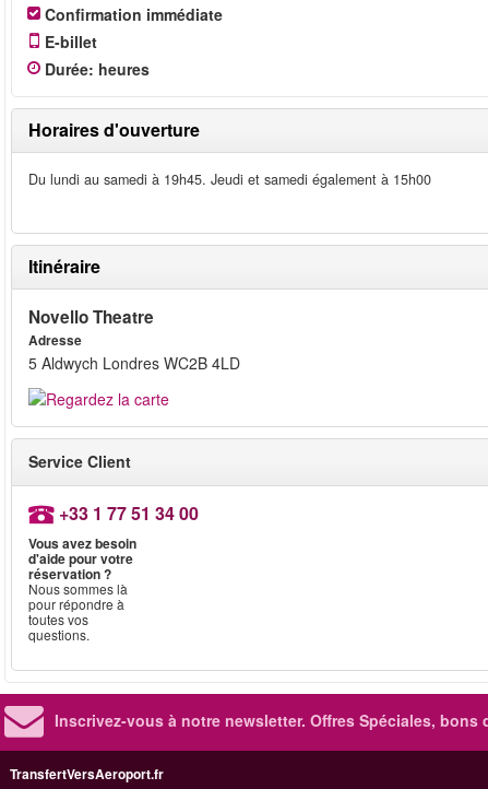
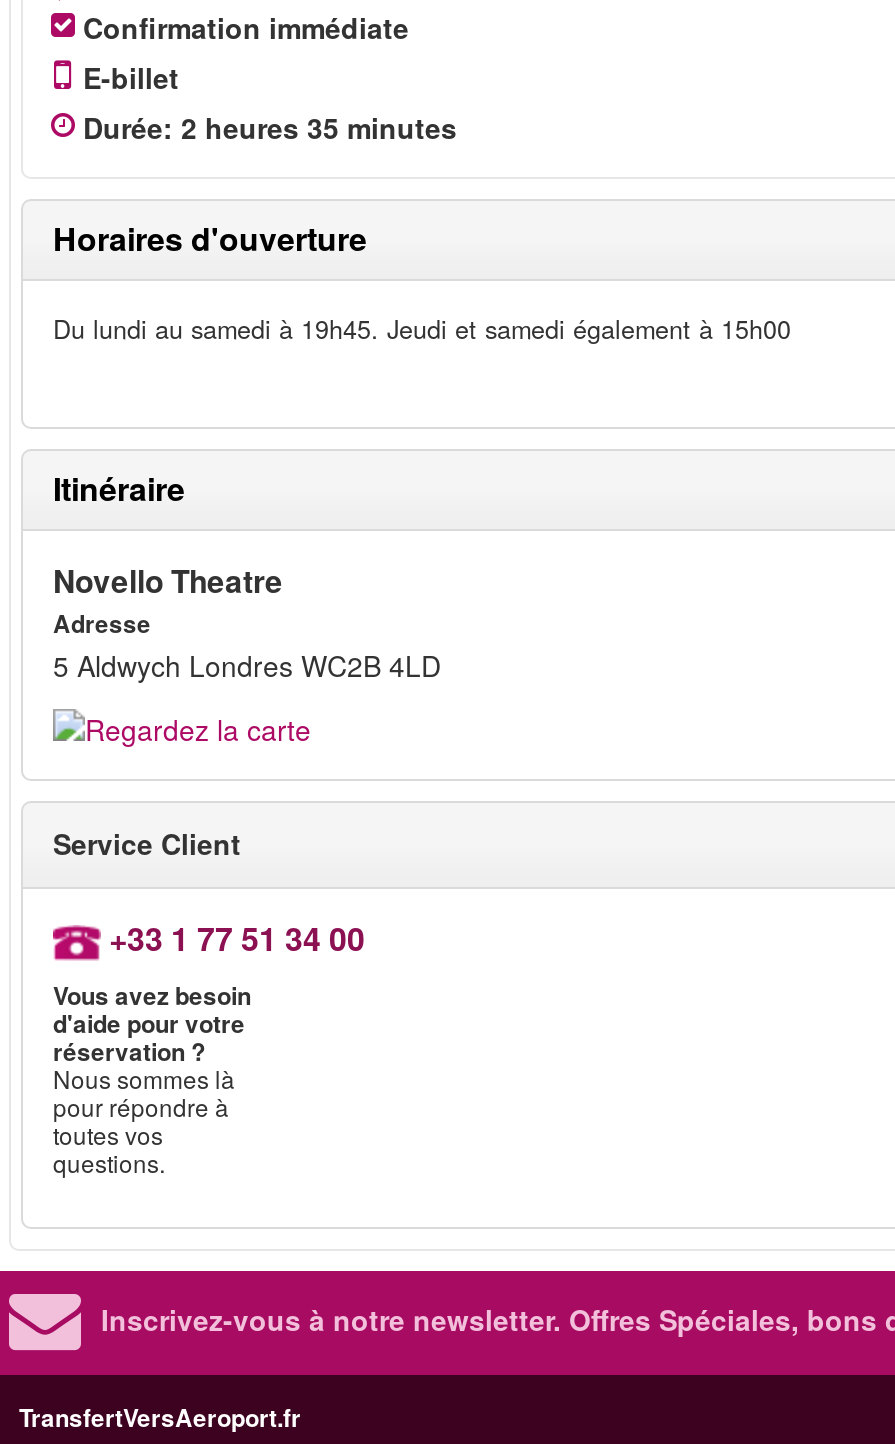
[45,58,150,80] Durée: heures -> [83,106,457,146] Durée: 2 heures 35 minutes

